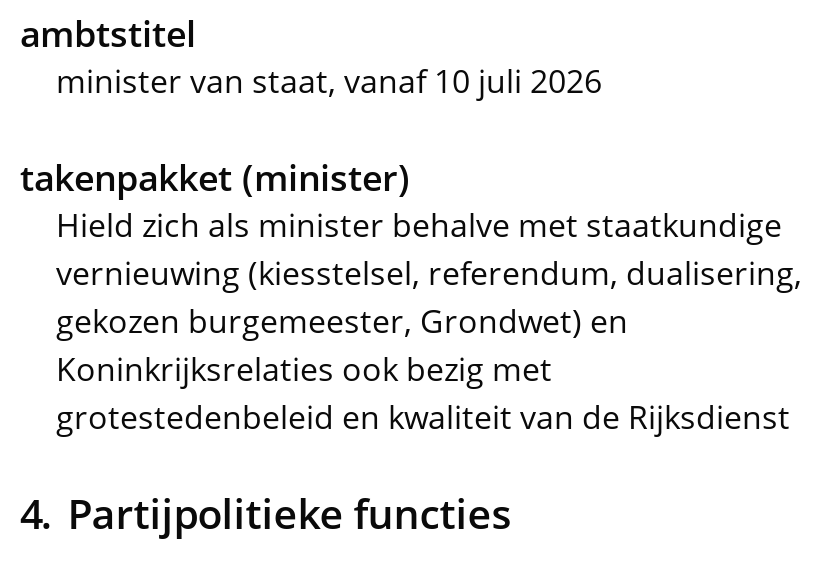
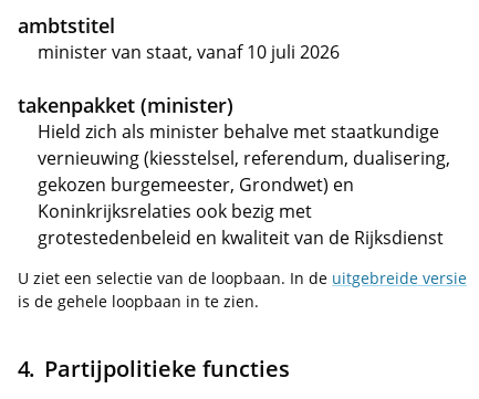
none -> [18,267,467,312] U ziet een selectie van de loopbaan. In de uitgebreide versie | is de gehele loopbaan in te zien.

